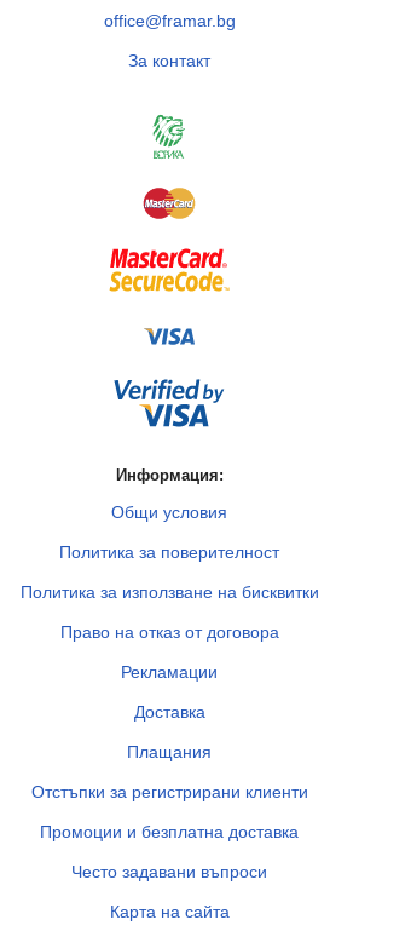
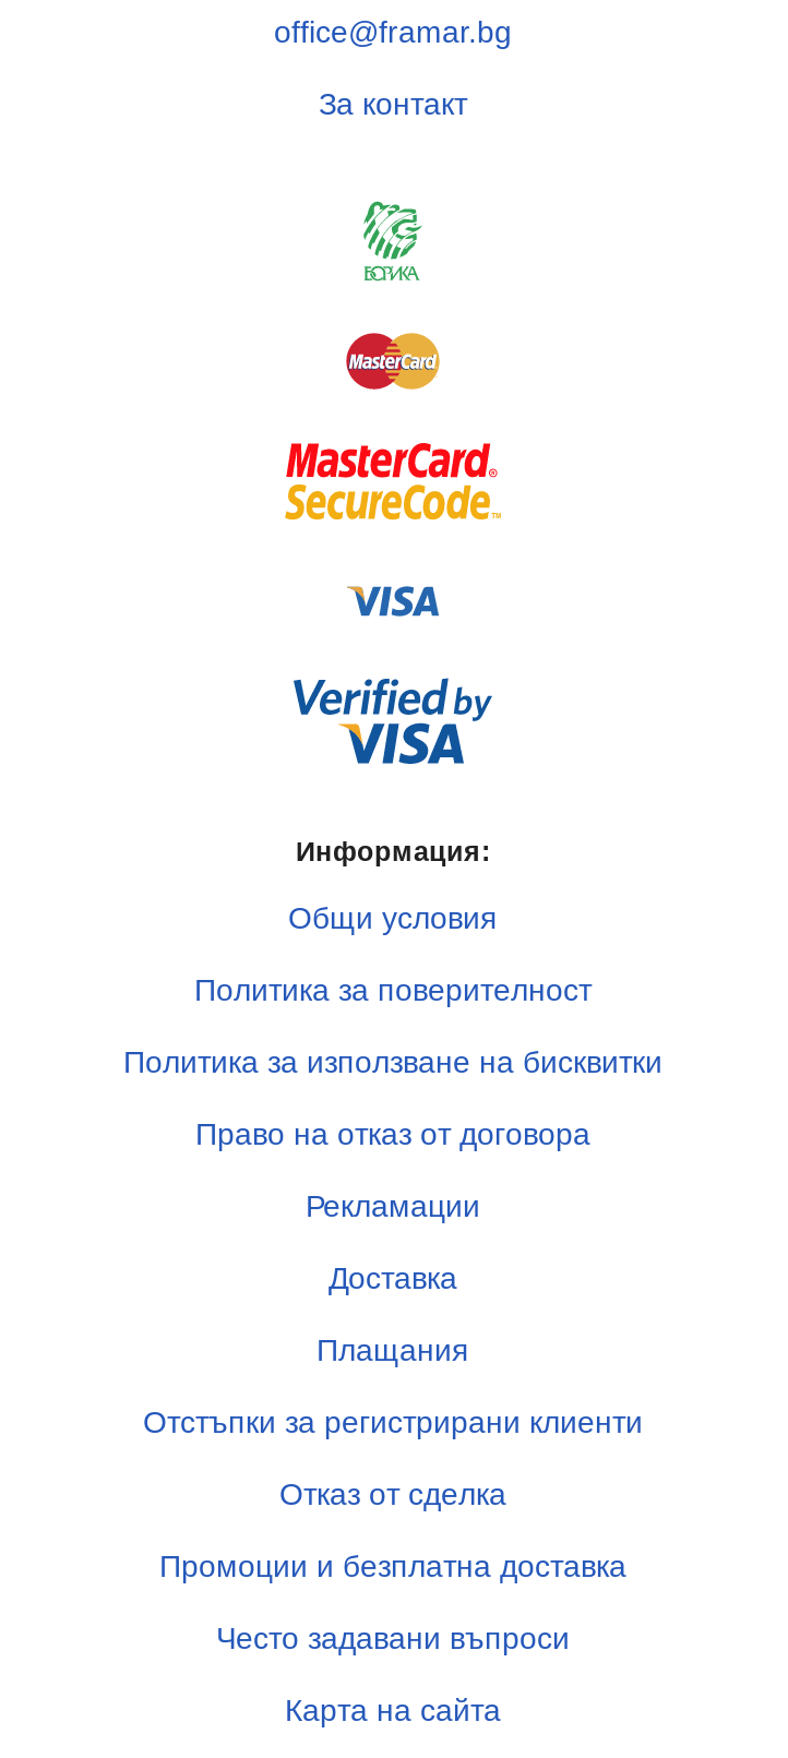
none -> [279,1475,506,1510] Отказ от сделка

